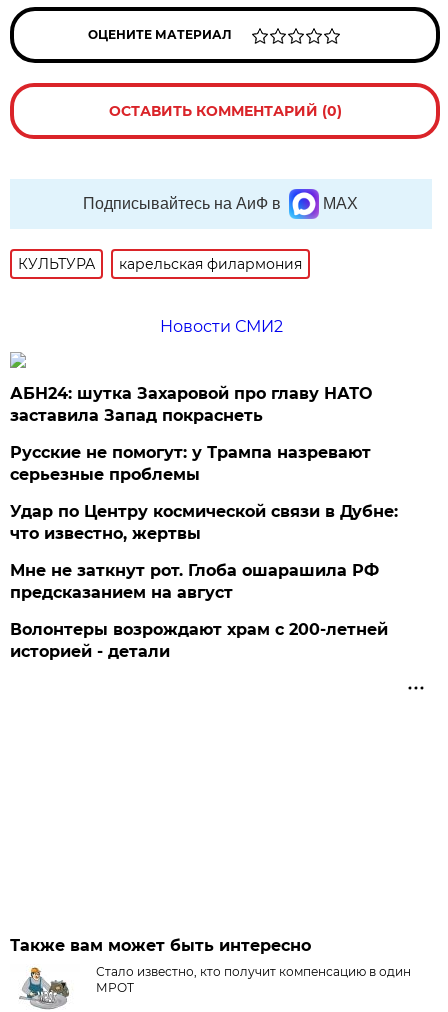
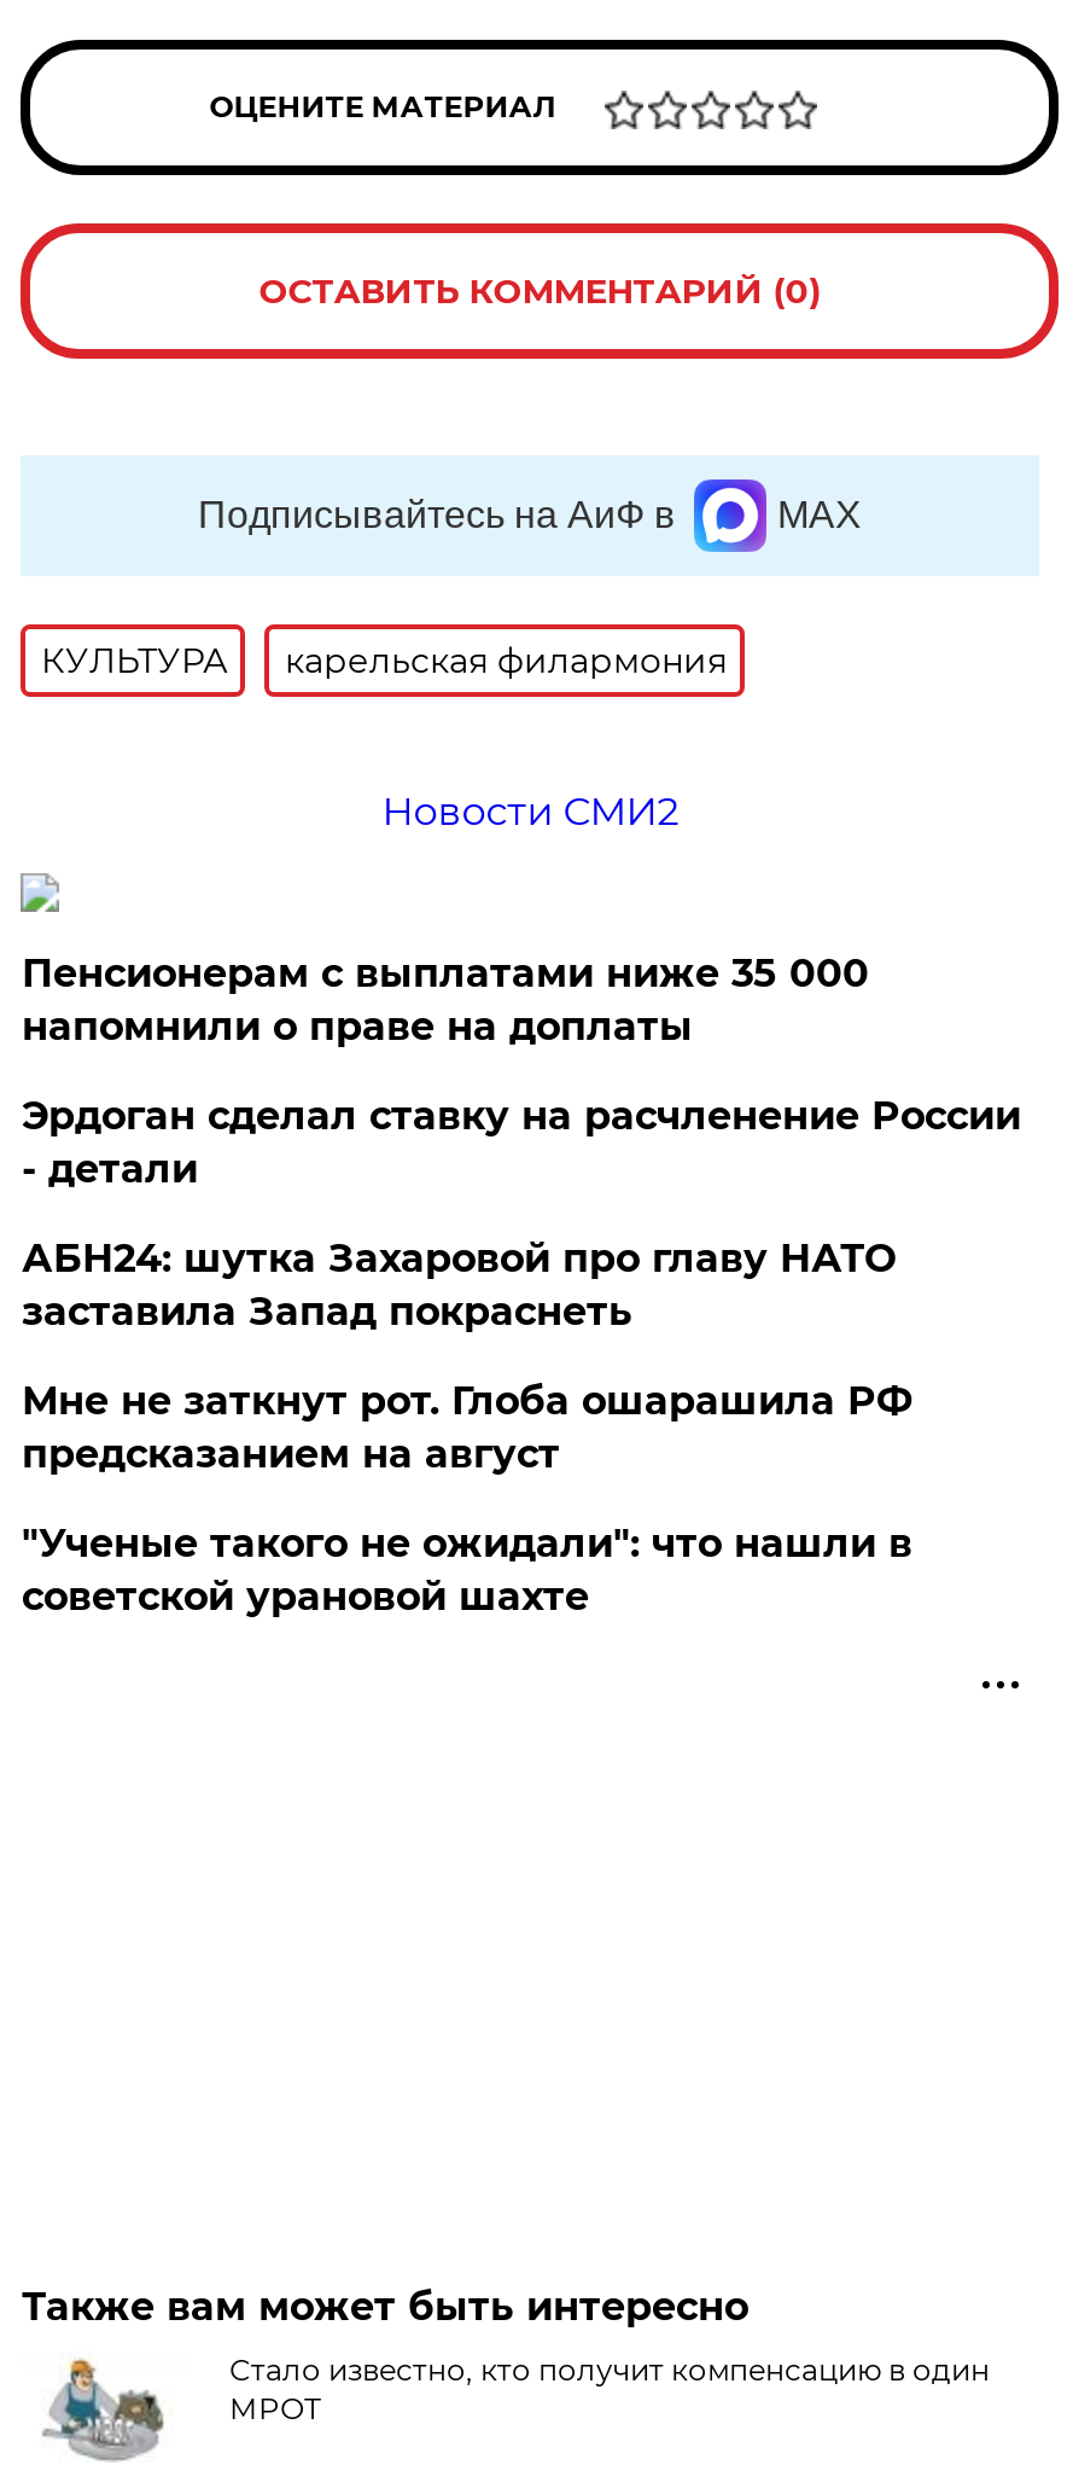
none -> [21,950,1021,1192] Пенсионерам с выплатами ниже 35 000 | напомнили о праве на доплаты | Эрдоган сделал ставку на расчленение России | - детали
moved [10,384,372,425] -> [21,1235,895,1334]: АБН24: шутка Захаровой про главу НАТО | заставила Запад покраснеть
[10,443,398,543] Русские не помогут: у Трампа назревают | серьезные проблемы | Удар по Центру космической связи в Дубне: | что известно, жертвы -> none
[10,620,388,661] Волонтеры возрождают храм с 200-летней | историей - детали -> [21,1520,912,1619] "Ученые такого не ожидали": что нашли в | советской урановой шахте

